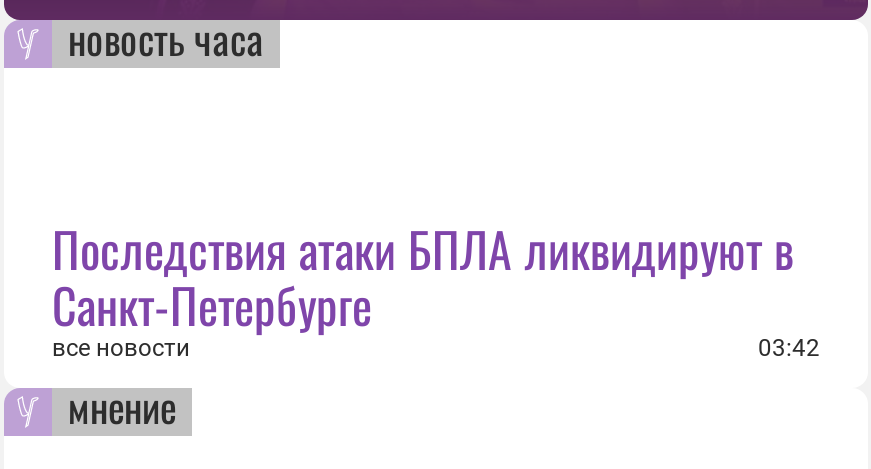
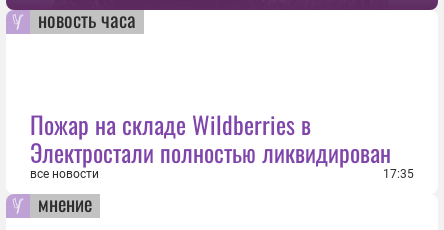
[52,211,794,339] Последствия атаки БПЛА ликвидируют в | Санкт-Петербурге -> [30,105,391,169] Пожар на складе Wildberries в | Электростали полностью ликвидирован
[758,333,820,361] 03:42 -> [383,166,414,180] 17:35

